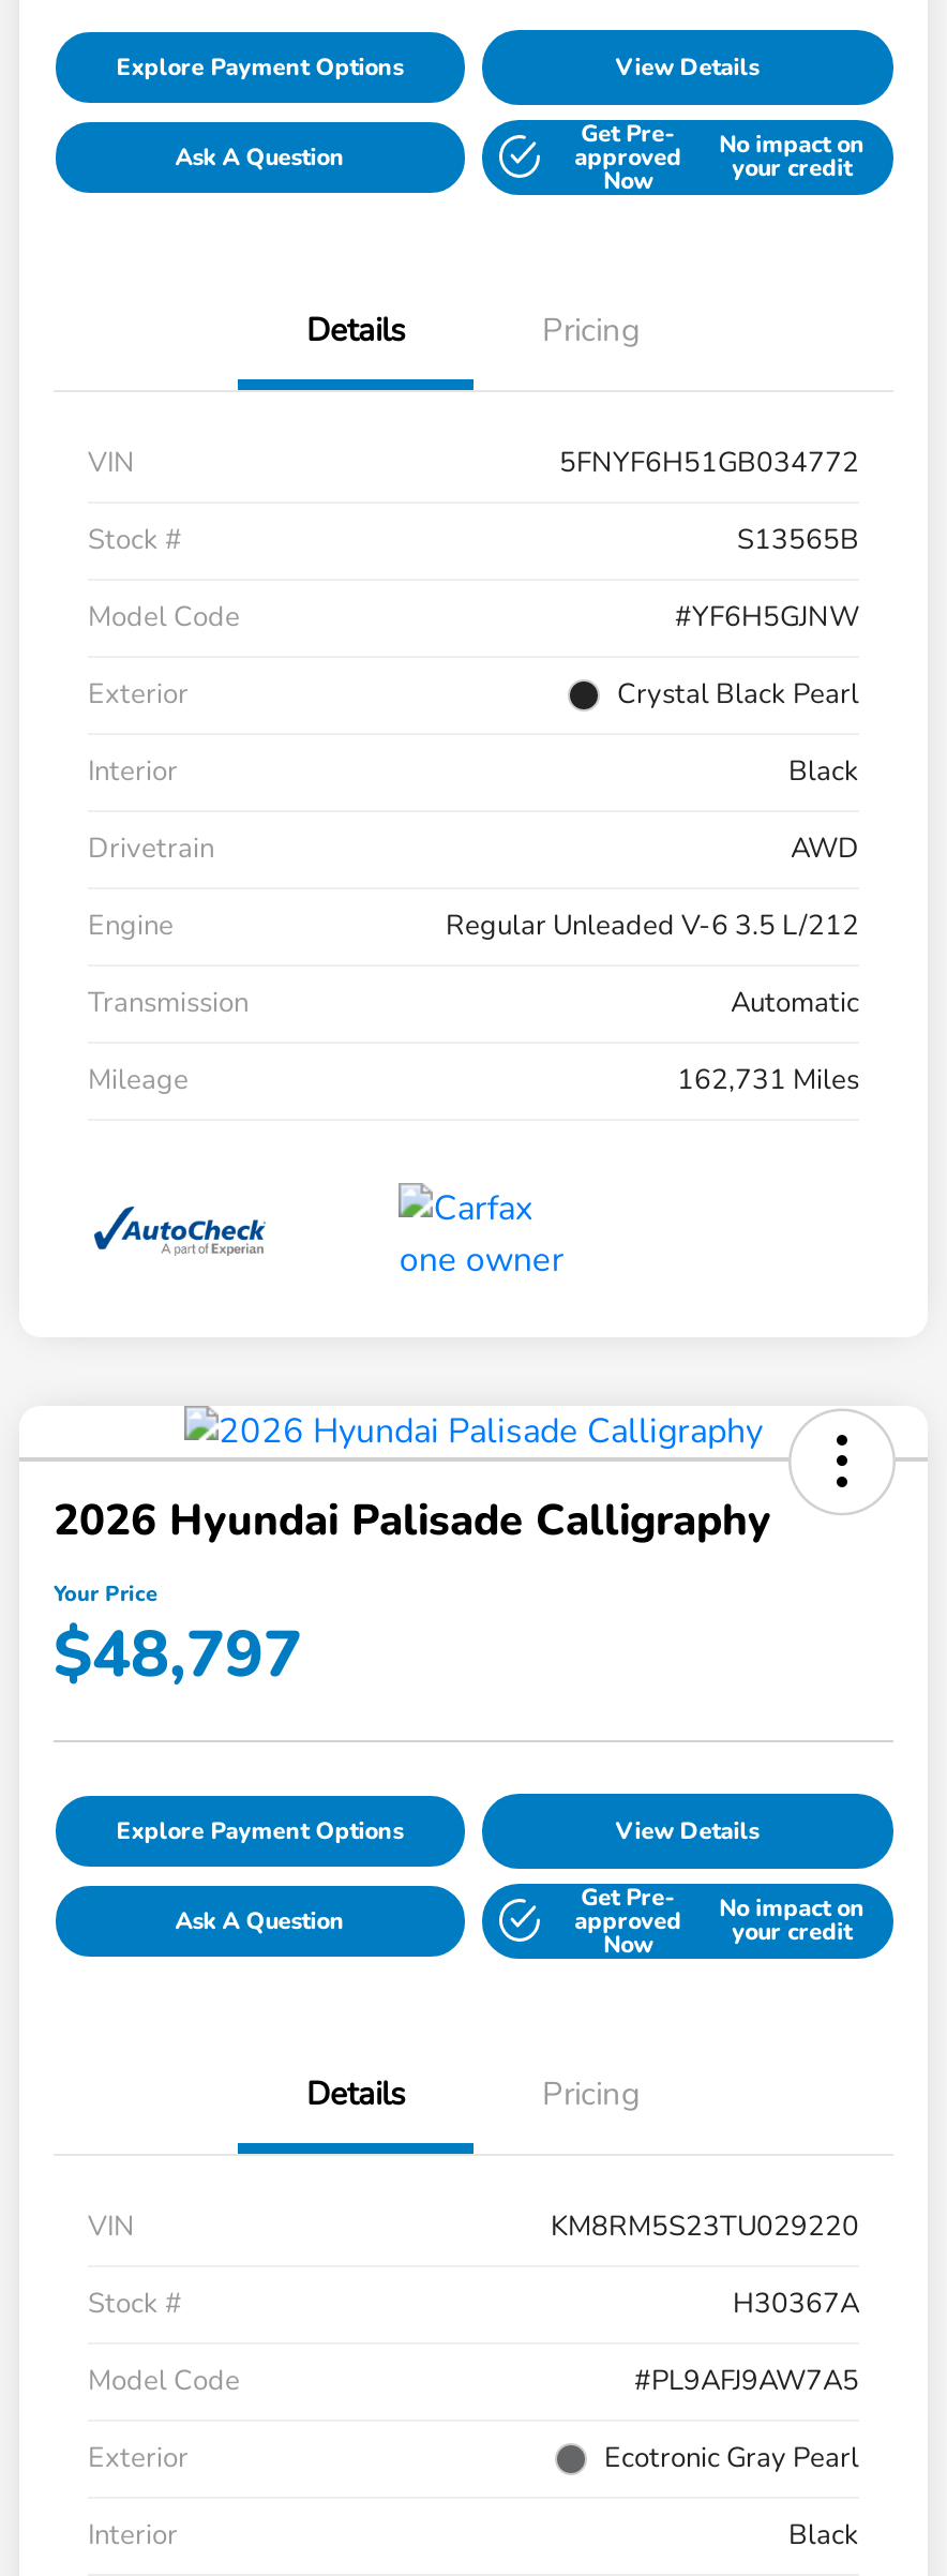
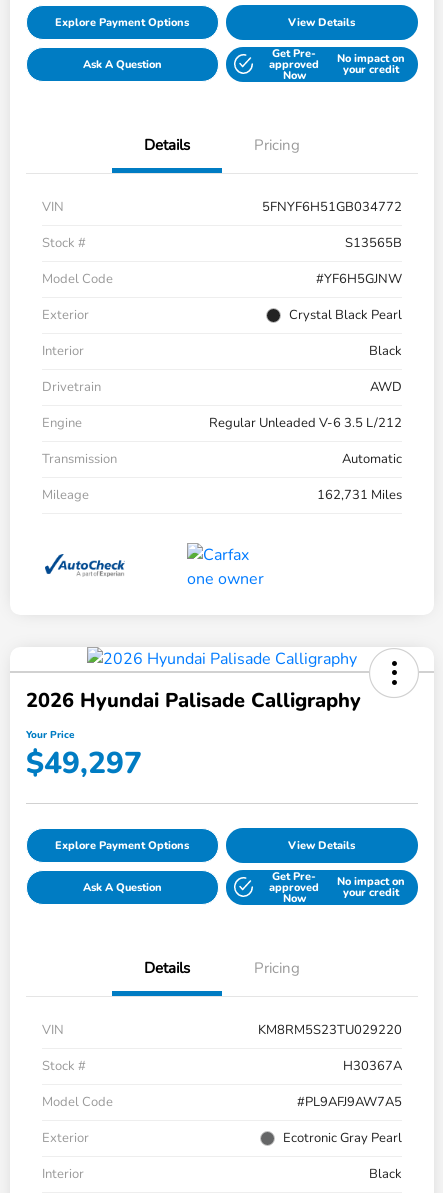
[54,1611,302,1699] $48,797 -> [26,743,142,784] $49,297

